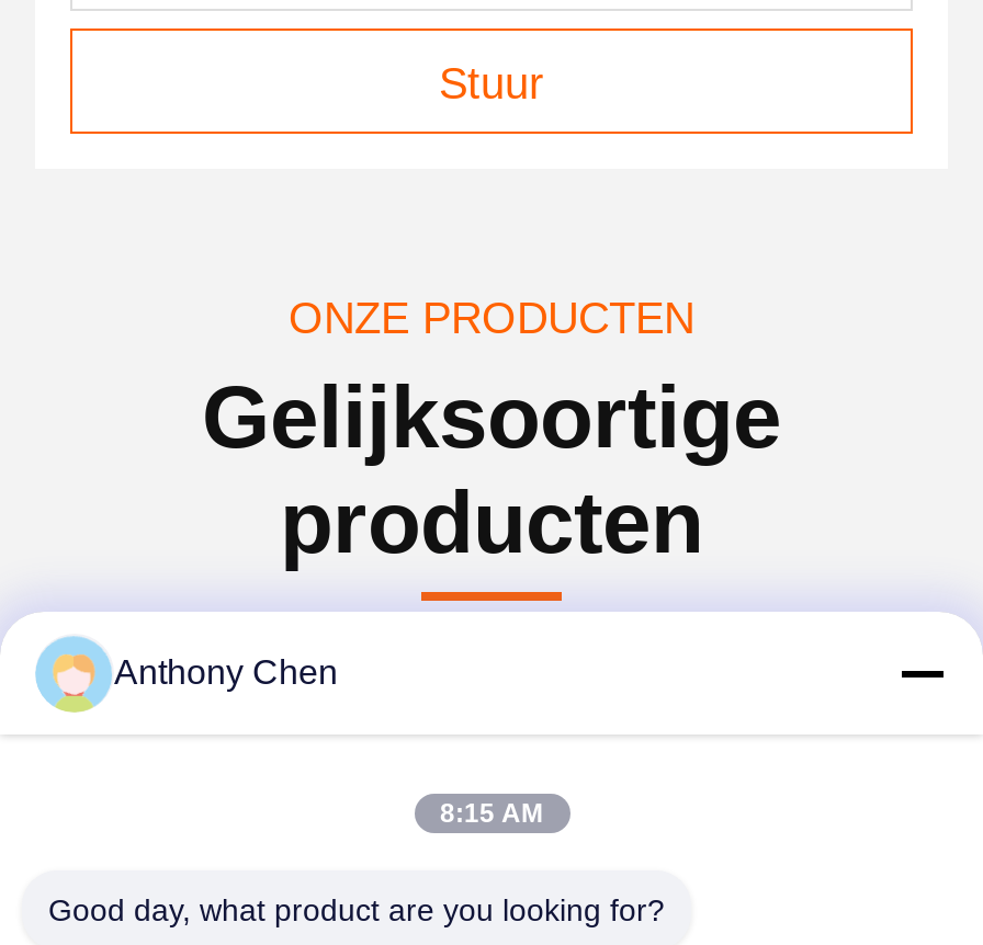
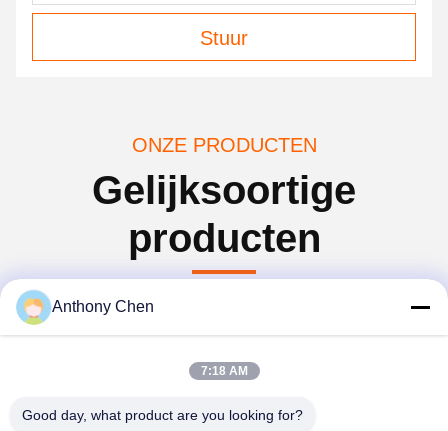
[440,798,543,829] 8:15 AM -> [200,364,247,378] 7:18 AM

